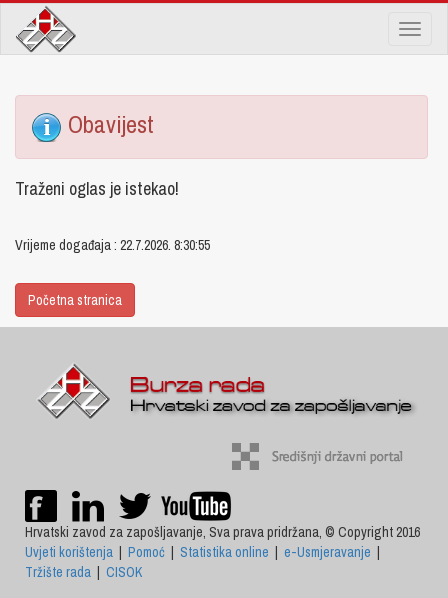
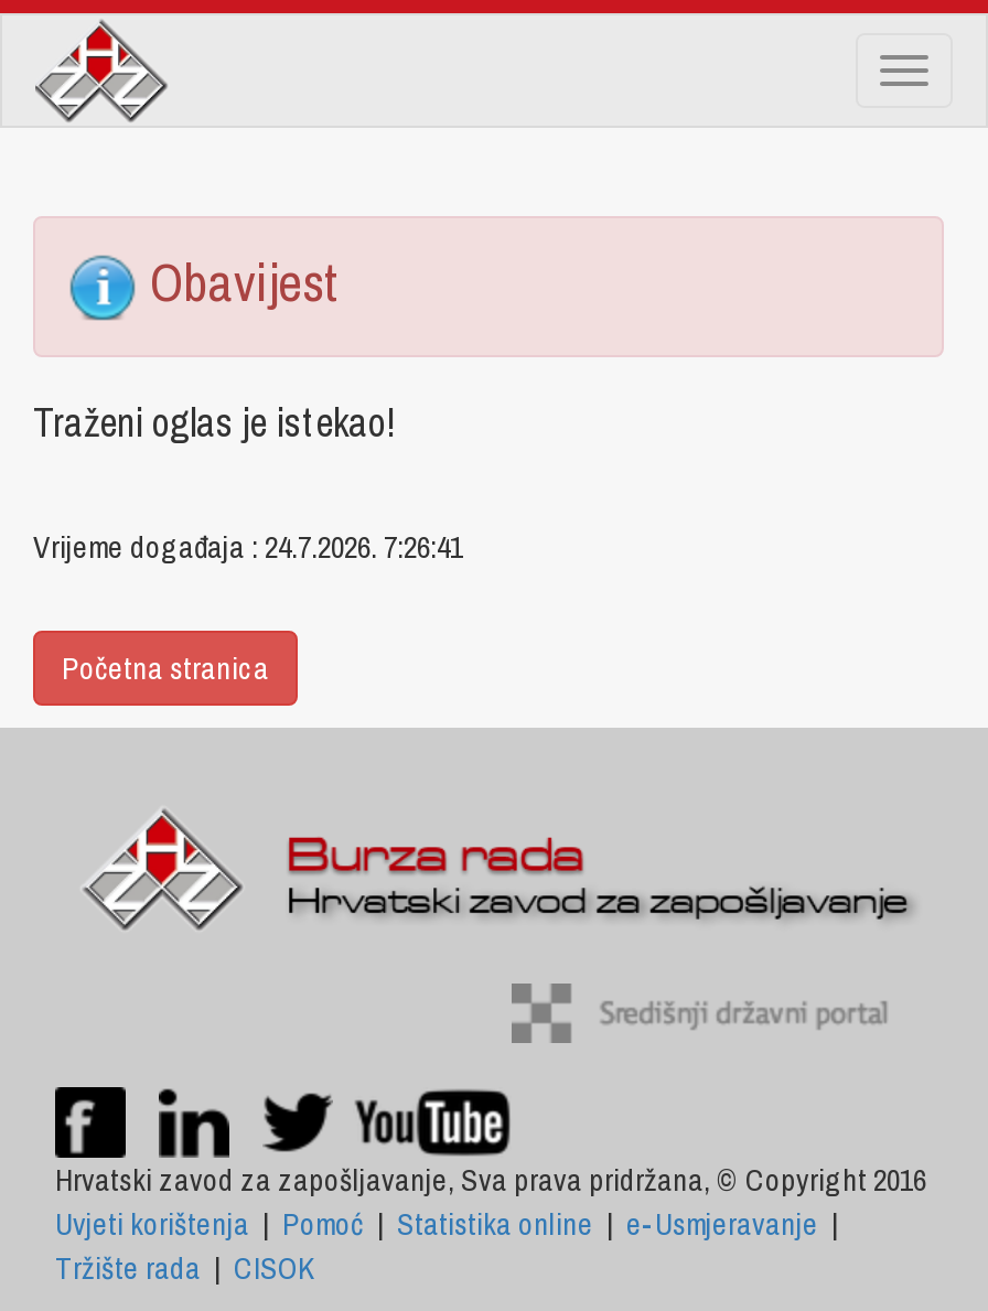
[15,236,210,254] Vrijeme događaja : 22.7.2026. 8:30:55 -> [33,527,463,567] Vrijeme događaja : 24.7.2026. 7:26:41

